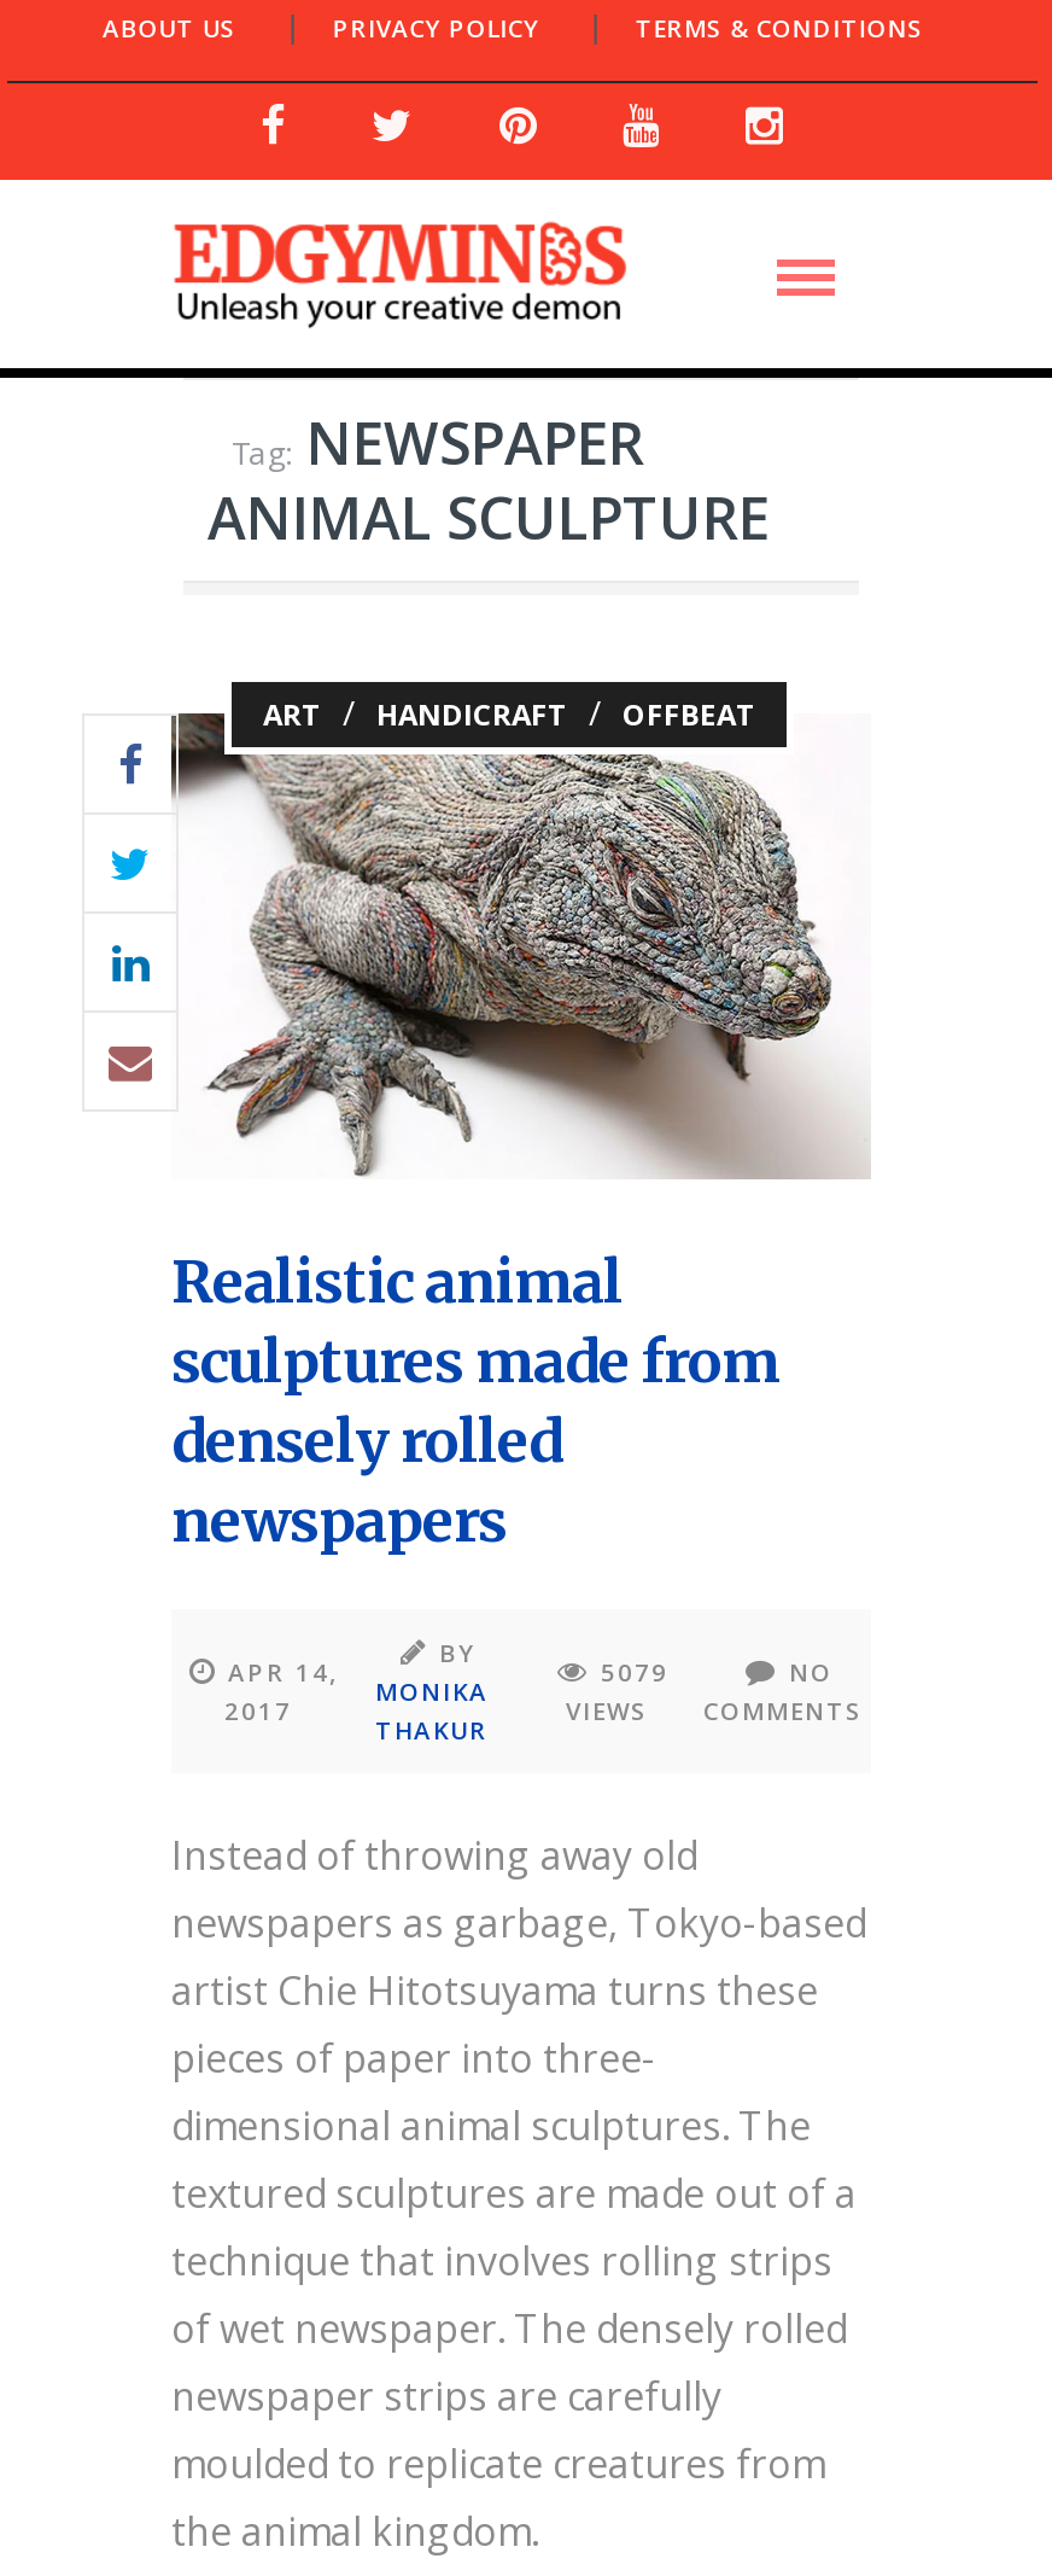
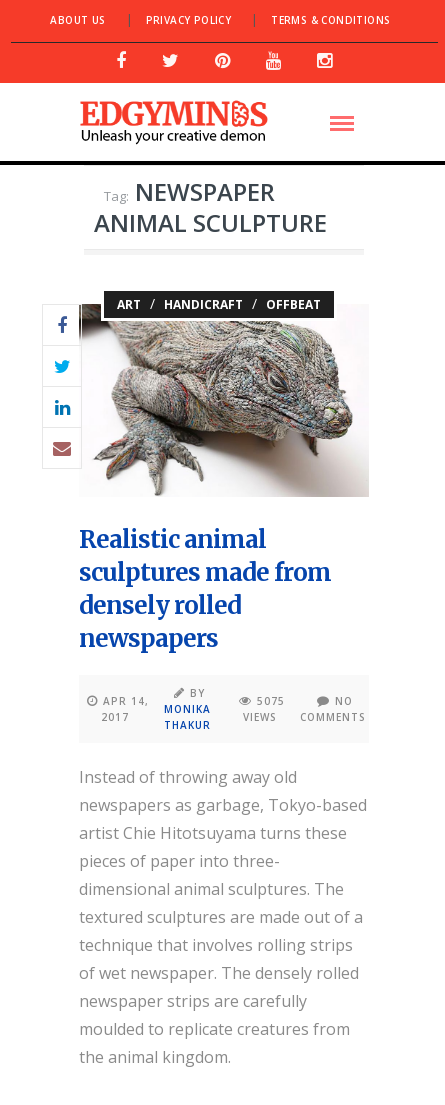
[601,1655,668,1689] 5079 -> [257,694,285,708] 5075

